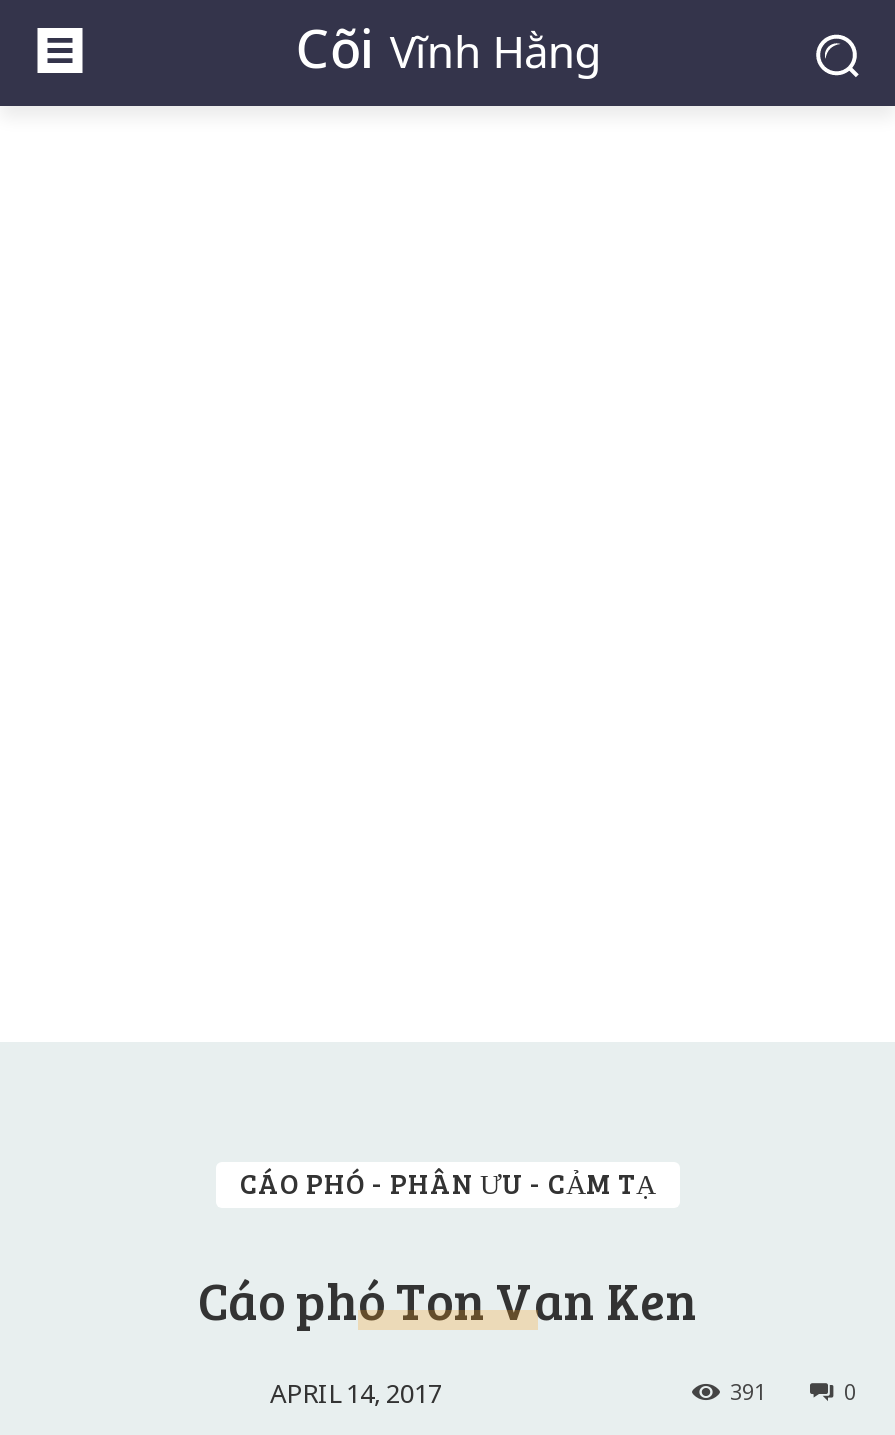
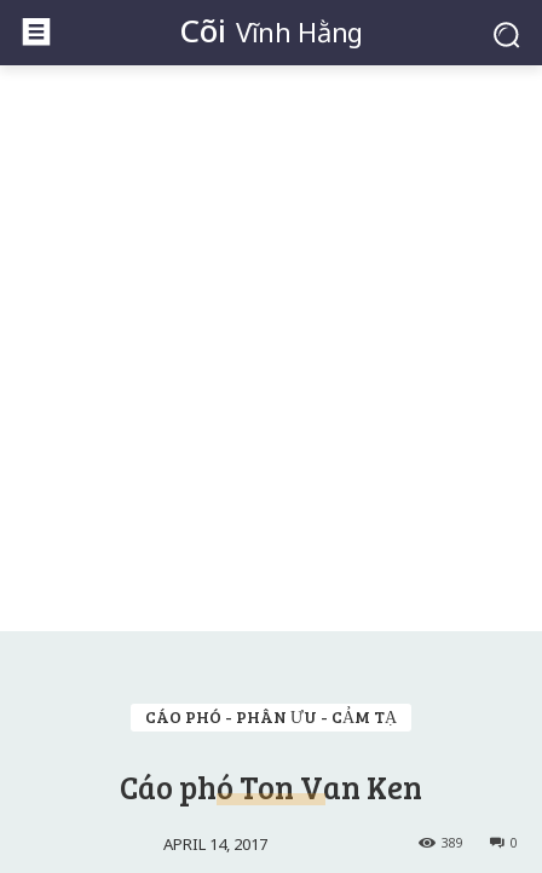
[730,1376,766,1406] 391 -> [442,833,463,851] 389

